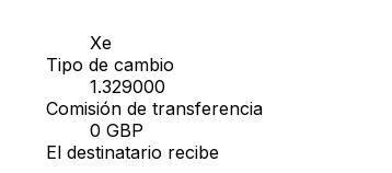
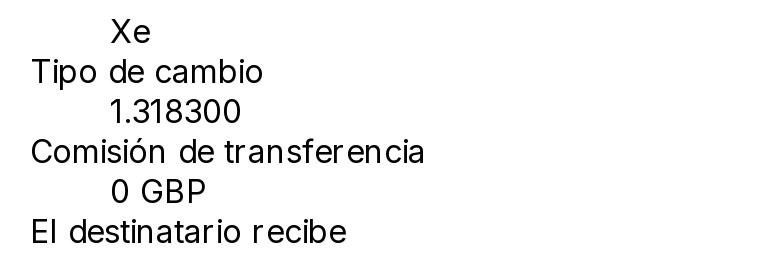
[90,76,165,98] 1.329000 -> [110,91,242,131] 1.318300

